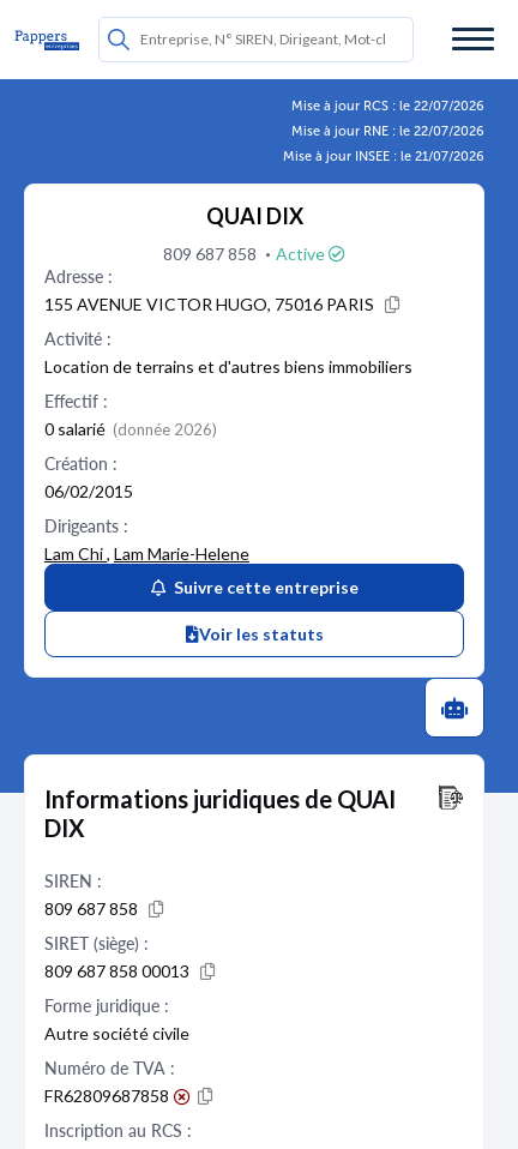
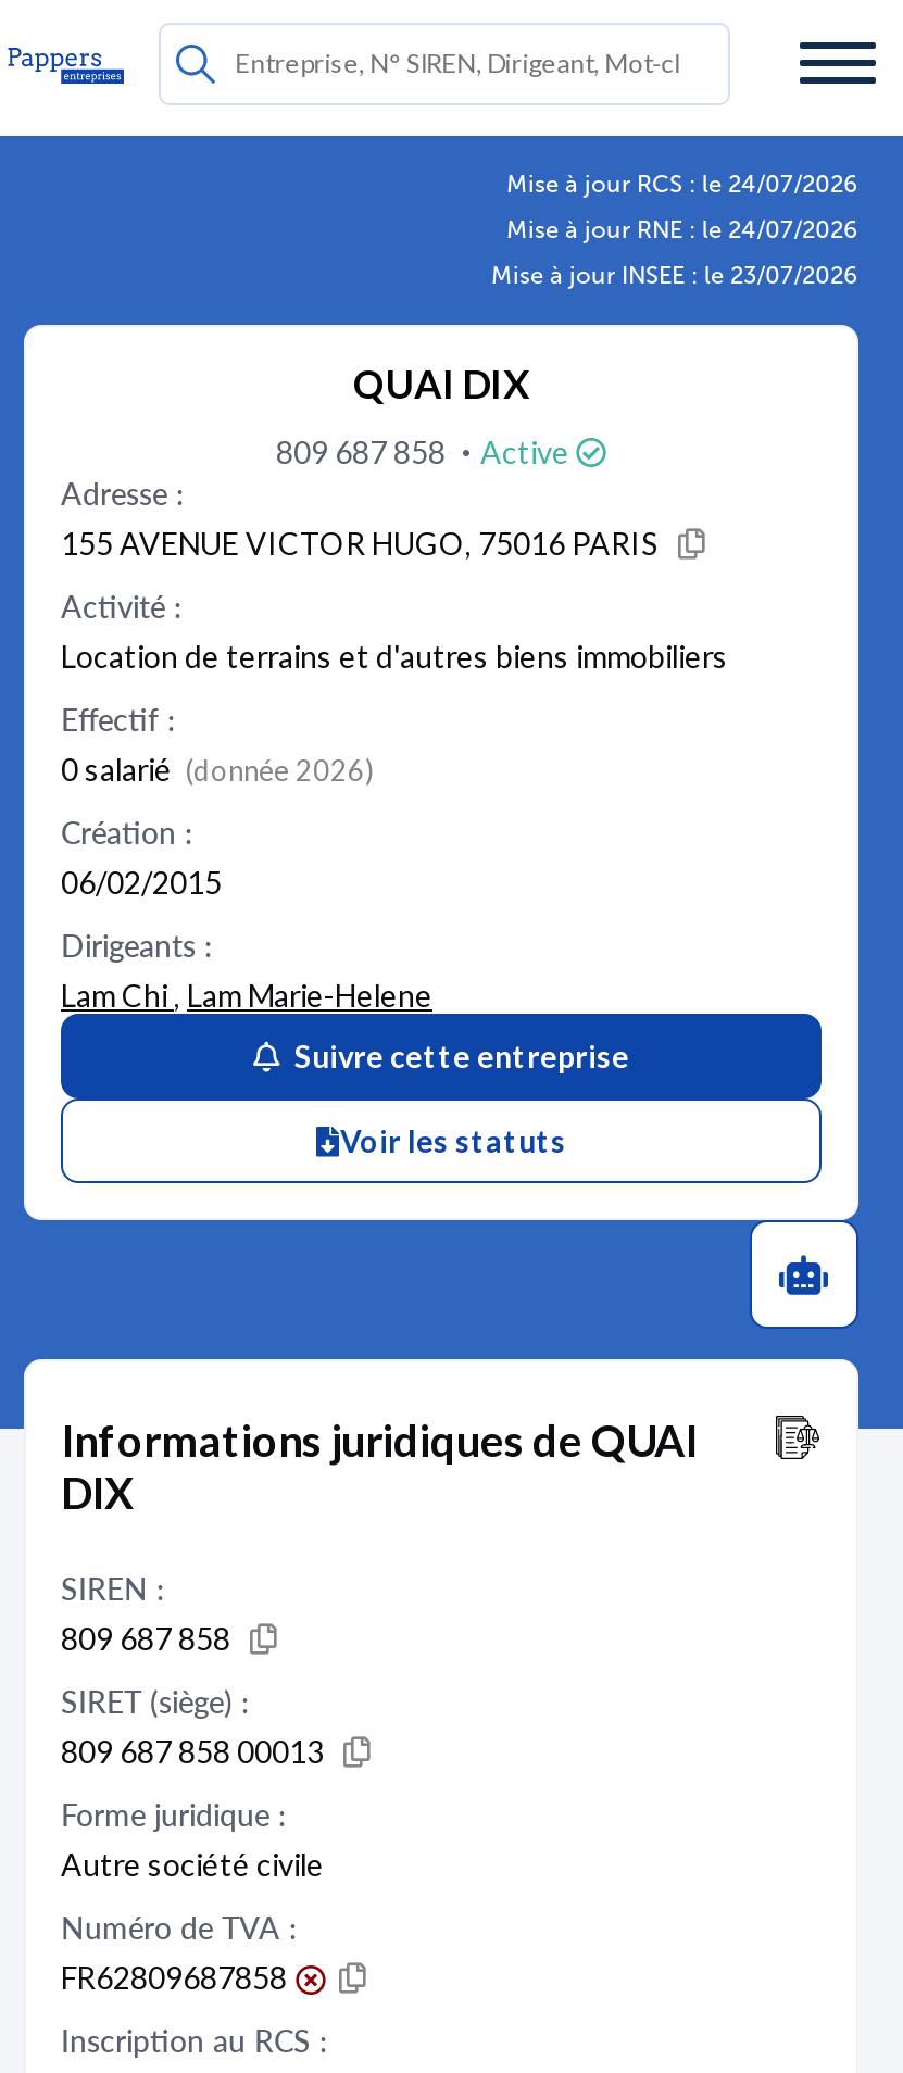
[291,98,484,114] Mise à jour RCS : le 22/07/2026 -> [506,171,858,199] Mise à jour RCS : le 24/07/2026
[291,124,484,139] Mise à jour RNE : le 22/07/2026 -> [506,216,858,244] Mise à jour RNE : le 24/07/2026
[283,149,484,164] Mise à jour INSEE : le 21/07/2026 -> [491,262,858,290] Mise à jour INSEE : le 23/07/2026

